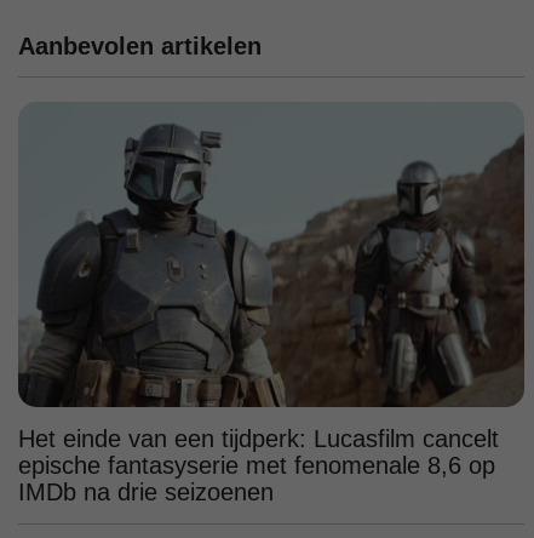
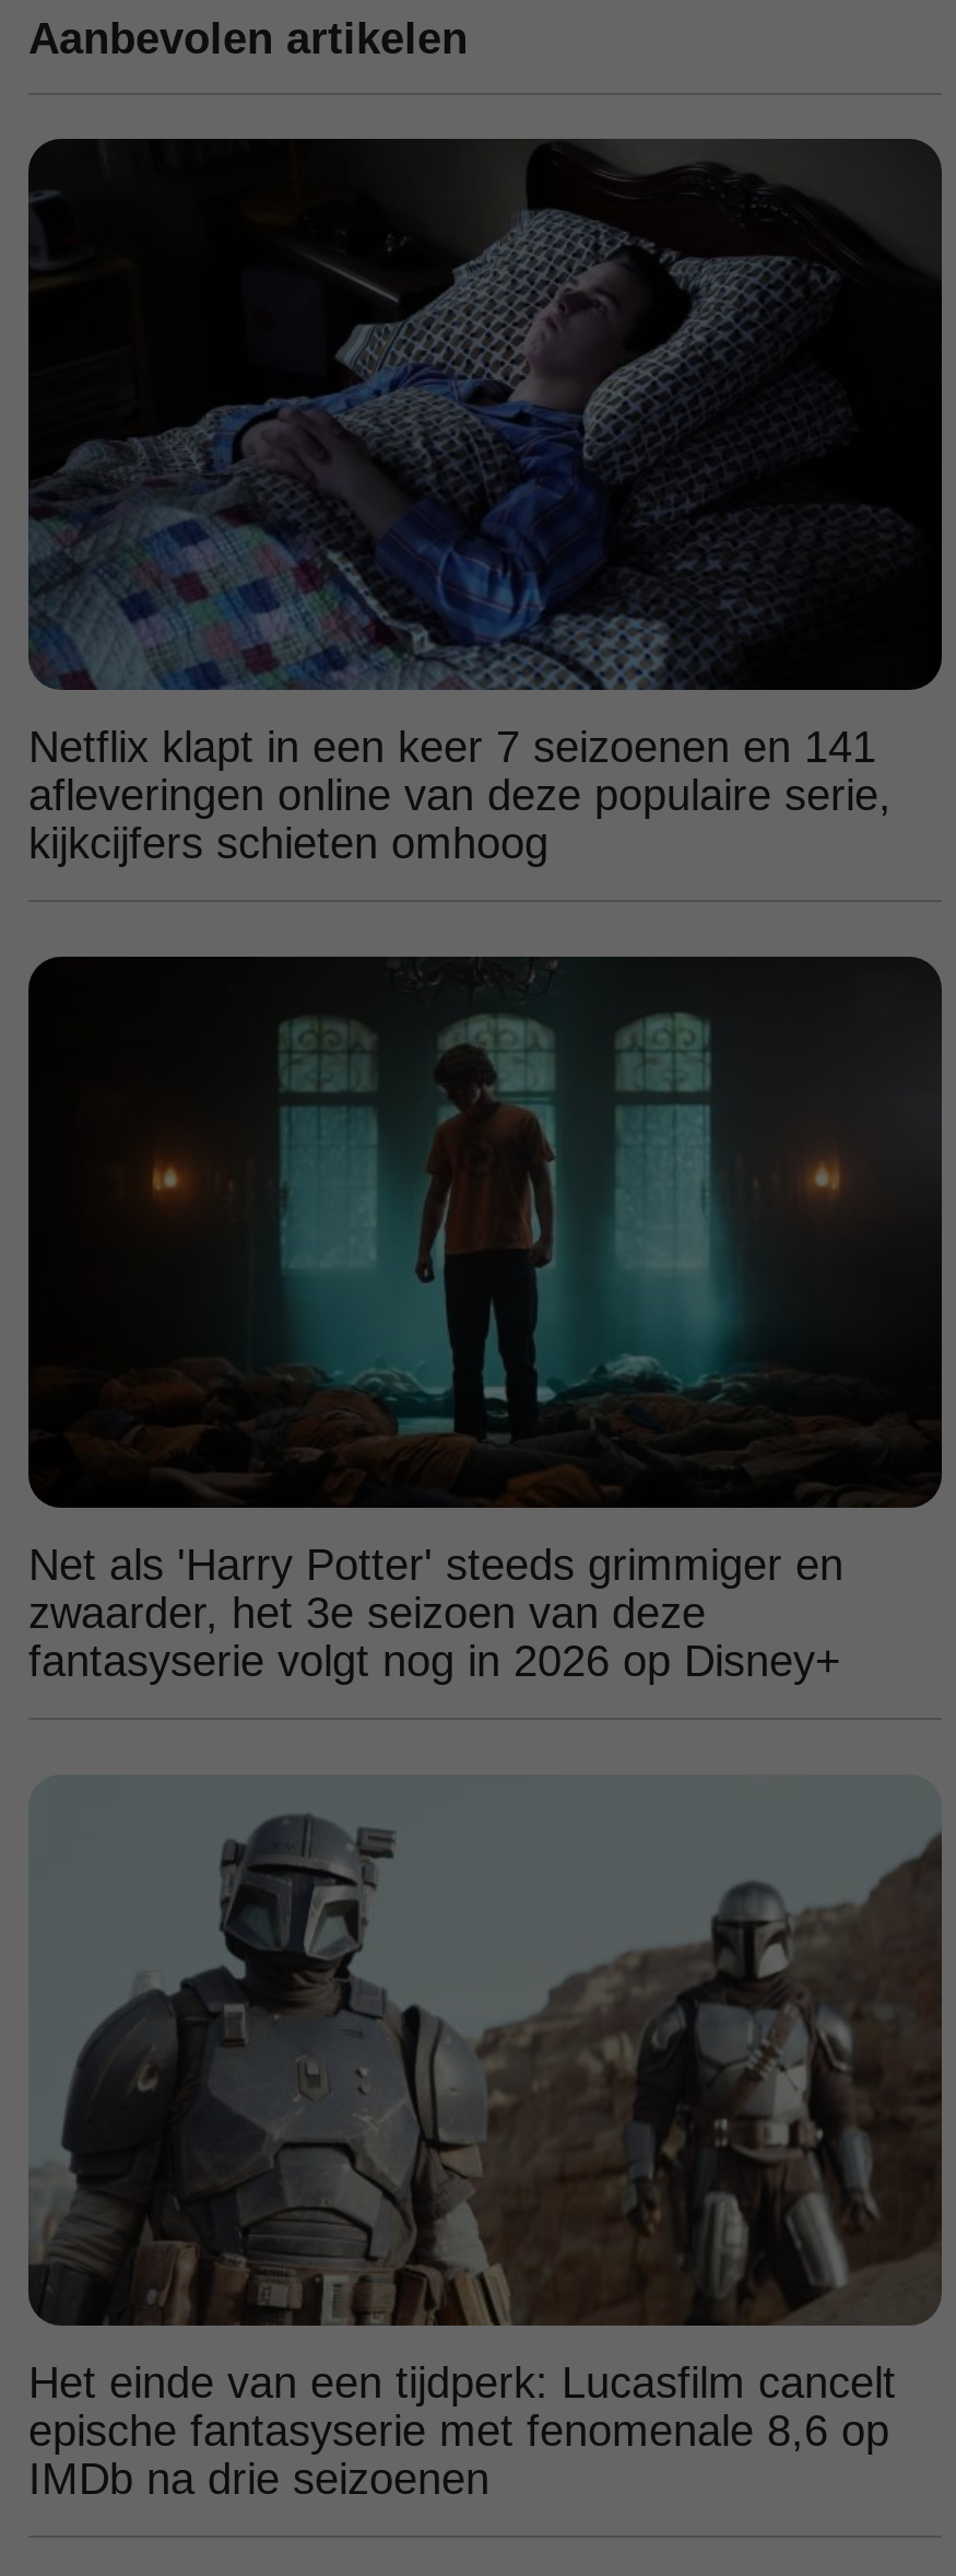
none -> [26,137,944,866] [image] | Netflix klapt in een keer 7 seizoenen en 141 | afleveringen online van deze populaire serie, | kijkcijfers schieten omhoog
none -> [26,955,944,1684] [image] | Net als 'Harry Potter' steeds grimmiger en | zwaarder, het 3e seizoen van deze | fantasyserie volgt nog in 2026 op Disney+

